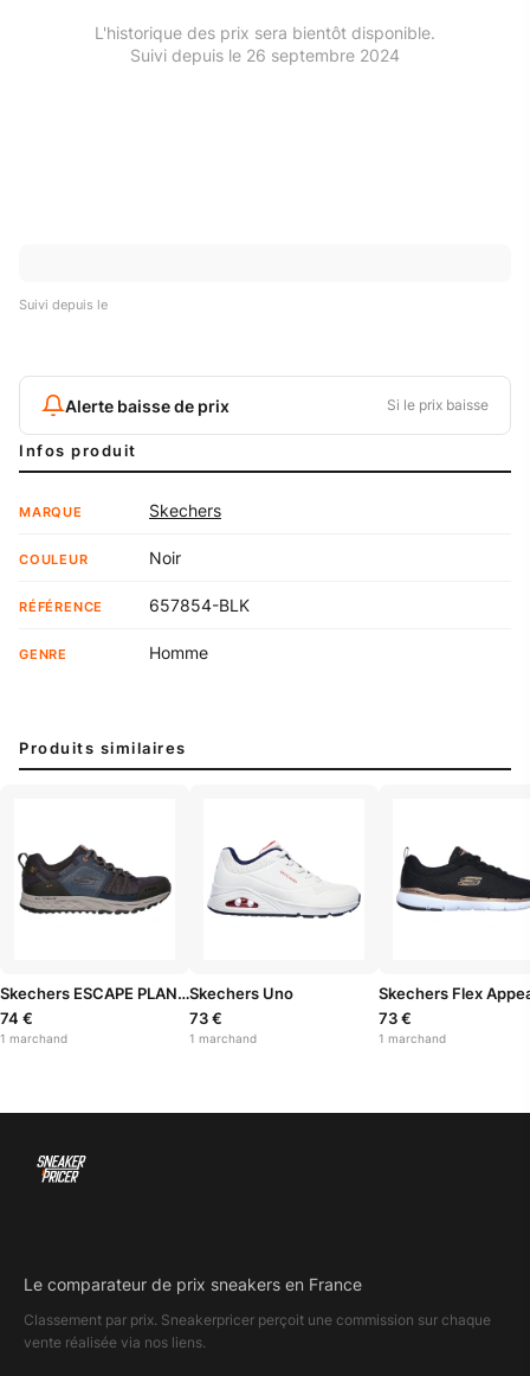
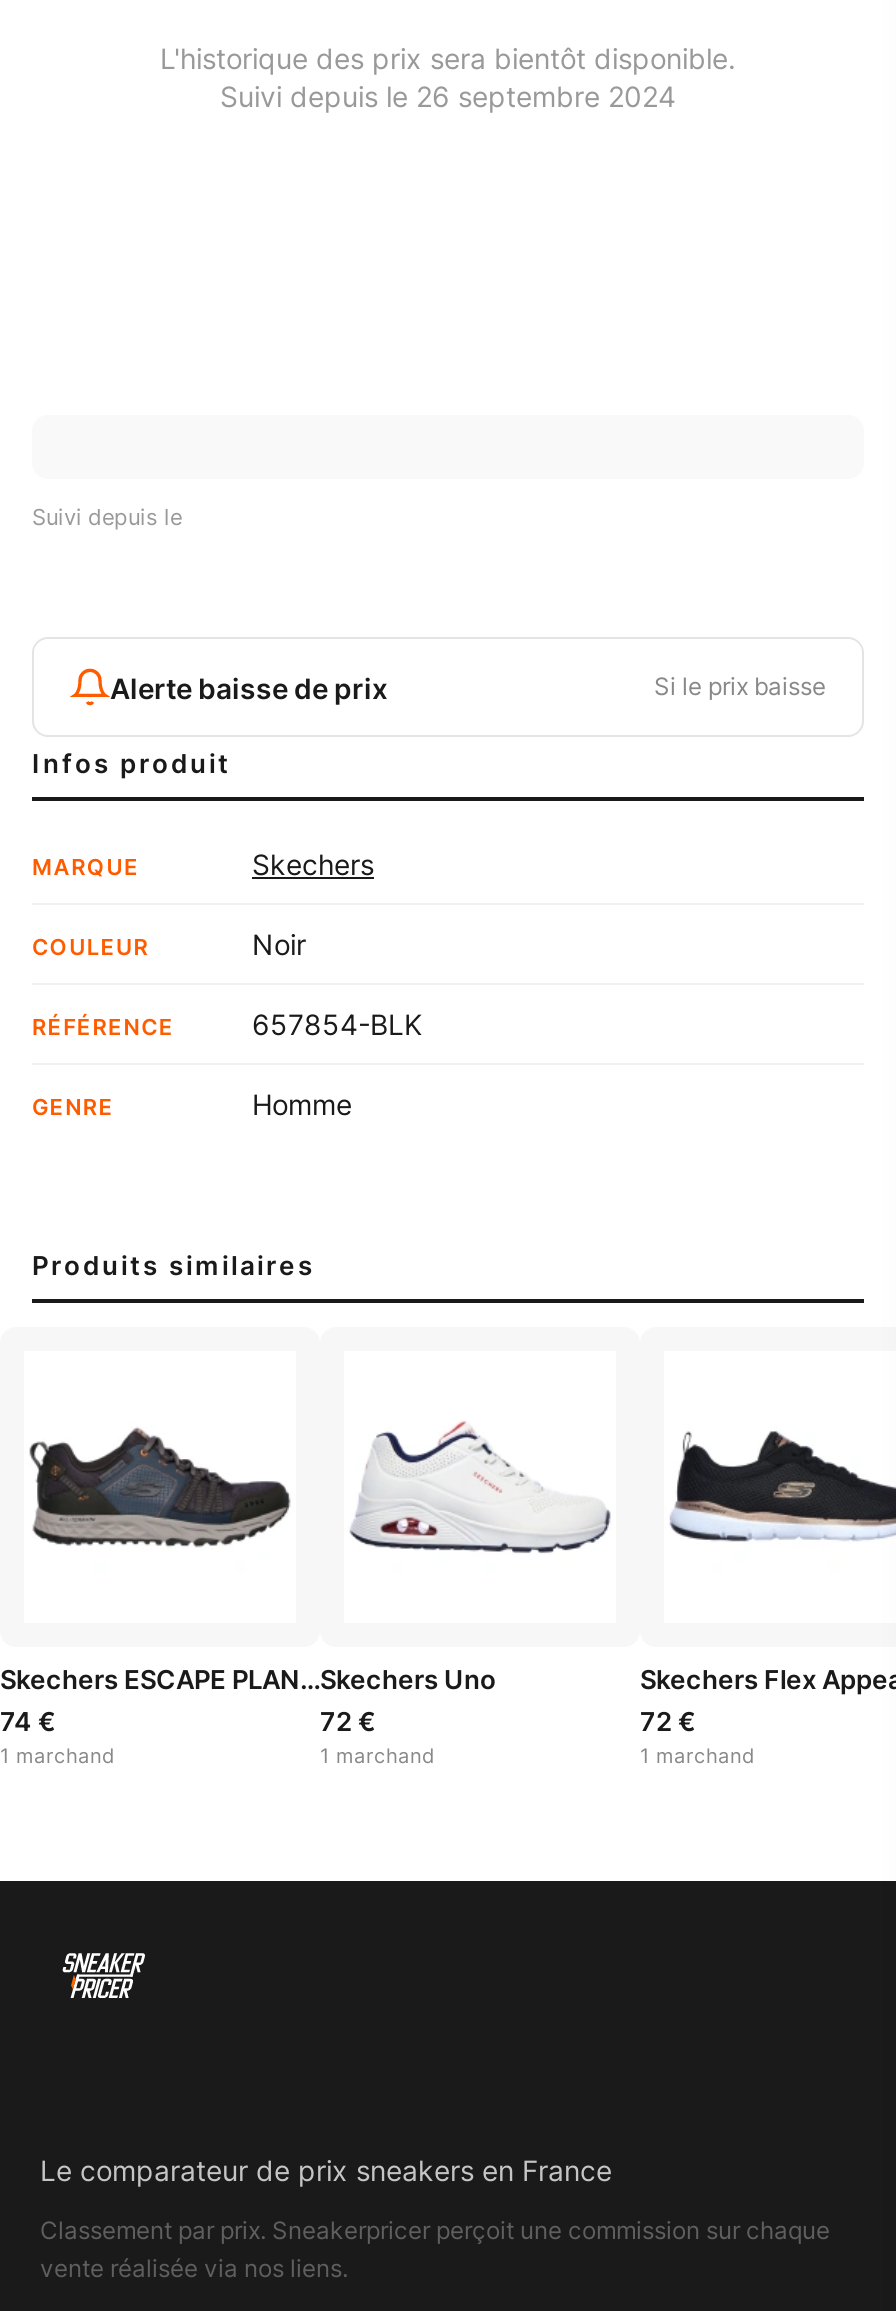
[189,1009,222,1028] 73 € -> [320,1705,376,1737] 72 €
[379,1009,412,1028] 73 € -> [640,1705,696,1737] 72 €

